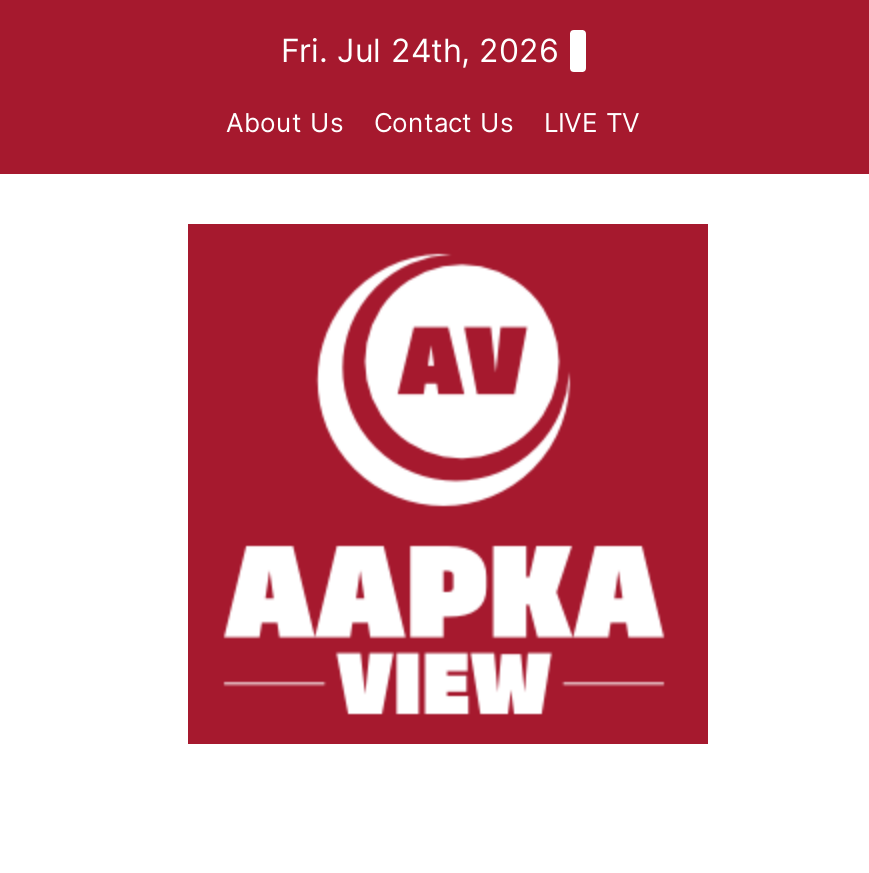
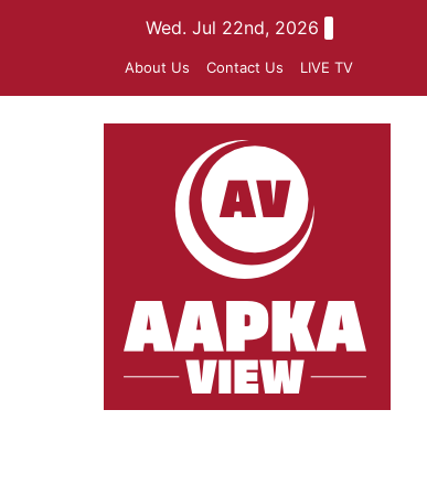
[281,30,559,70] Fri. Jul 24th, 2026 -> [145,17,318,39] Wed. Jul 22nd, 2026

